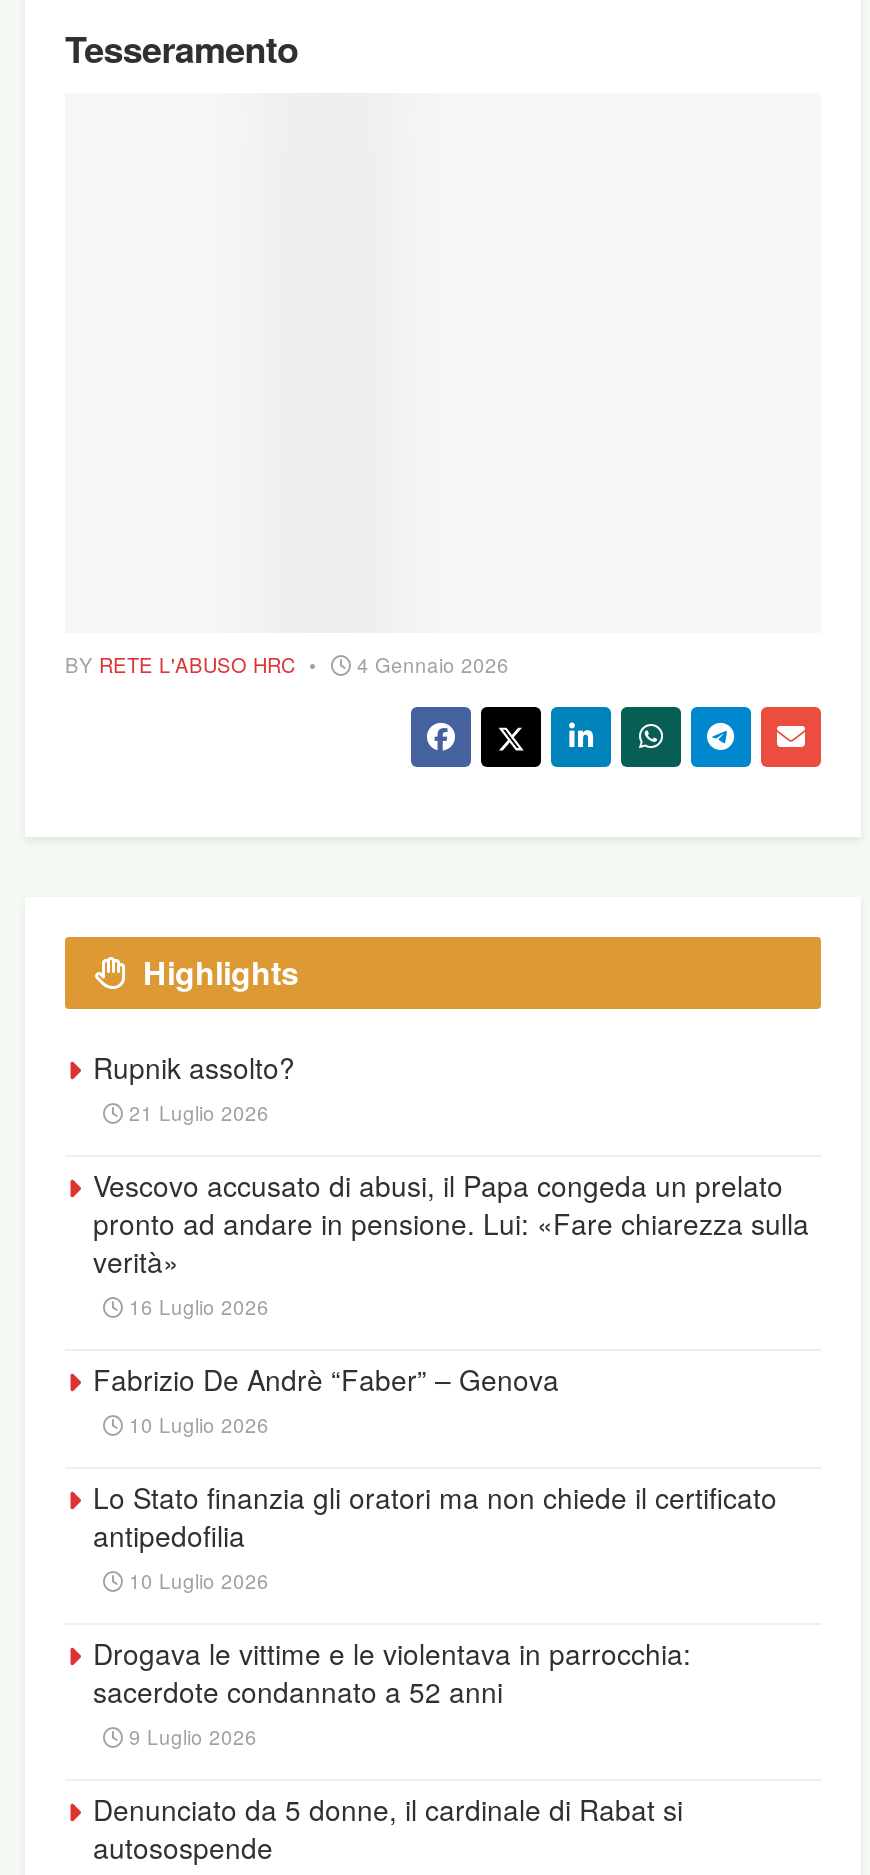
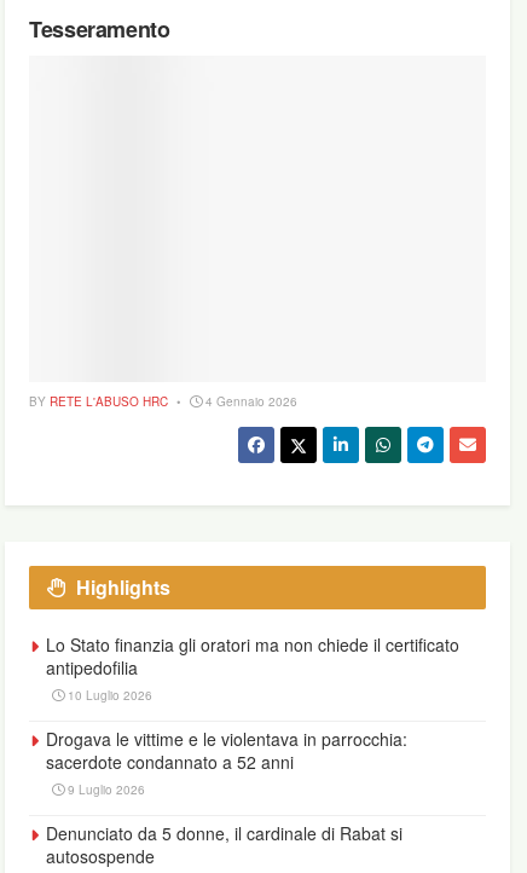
[93,1046,809,1438] Rupnik assolto? | 21 Luglio 2026 | Vescovo accusato di abusi, il Papa congeda un prelato | pronto ad andare in pensione. Lui: «Fare chiarezza sulla | verità» | 16 Luglio 2026 | Fabrizio De Andrè “Faber” – Genova | 10 Luglio 2026 -> none

